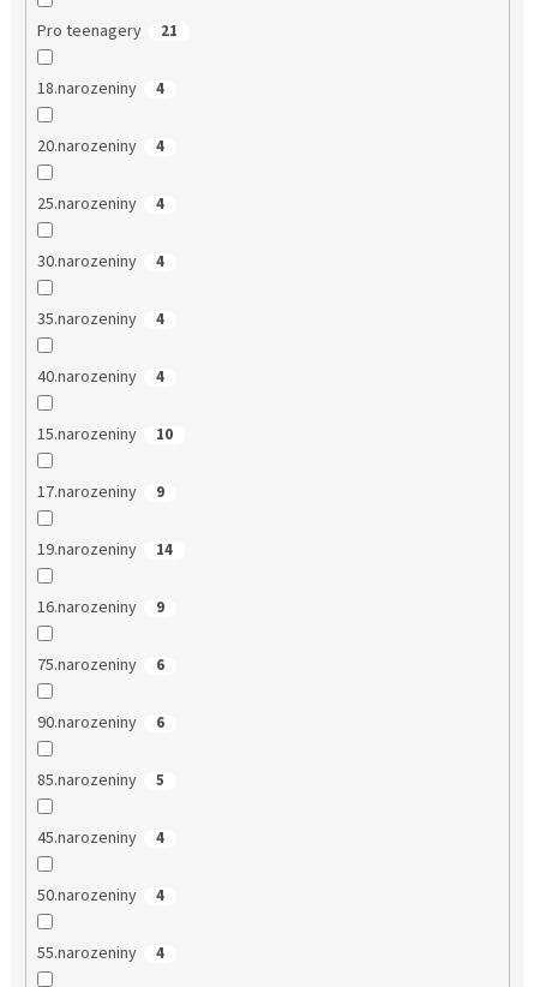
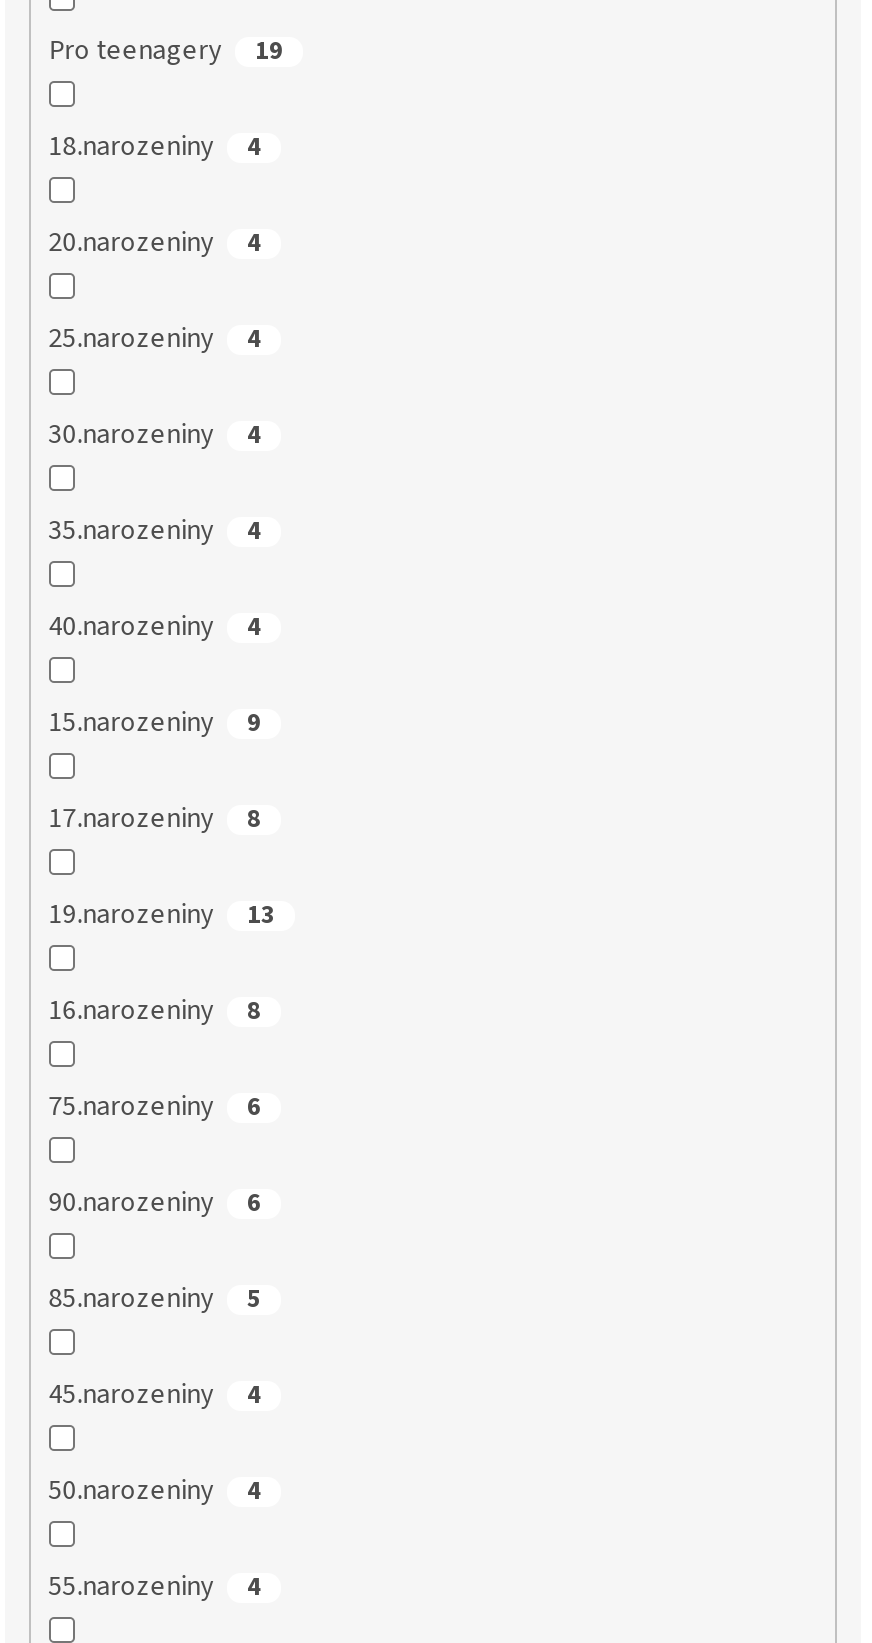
[37,19,177,43] Pro teenagery 21 -> [49,31,283,71] Pro teenagery 19
[37,423,173,447] 15.narozeniny 10 -> [49,703,261,743] 15.narozeniny 9
[37,480,164,504] 17.narozeniny 9 -> [49,799,261,839] 17.narozeniny 8
[37,538,173,562] 19.narozeniny 14 -> [49,895,275,935] 19.narozeniny 13
[37,596,164,620] 16.narozeniny 9 -> [49,991,261,1031] 16.narozeniny 8

